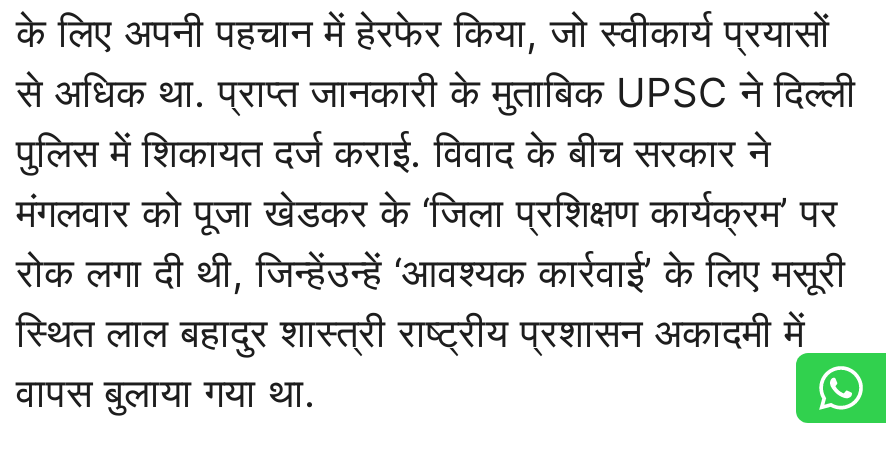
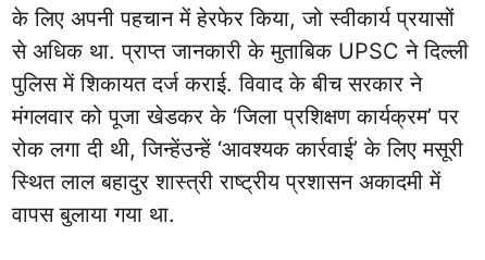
[794,351,880,425] [image] -> none

